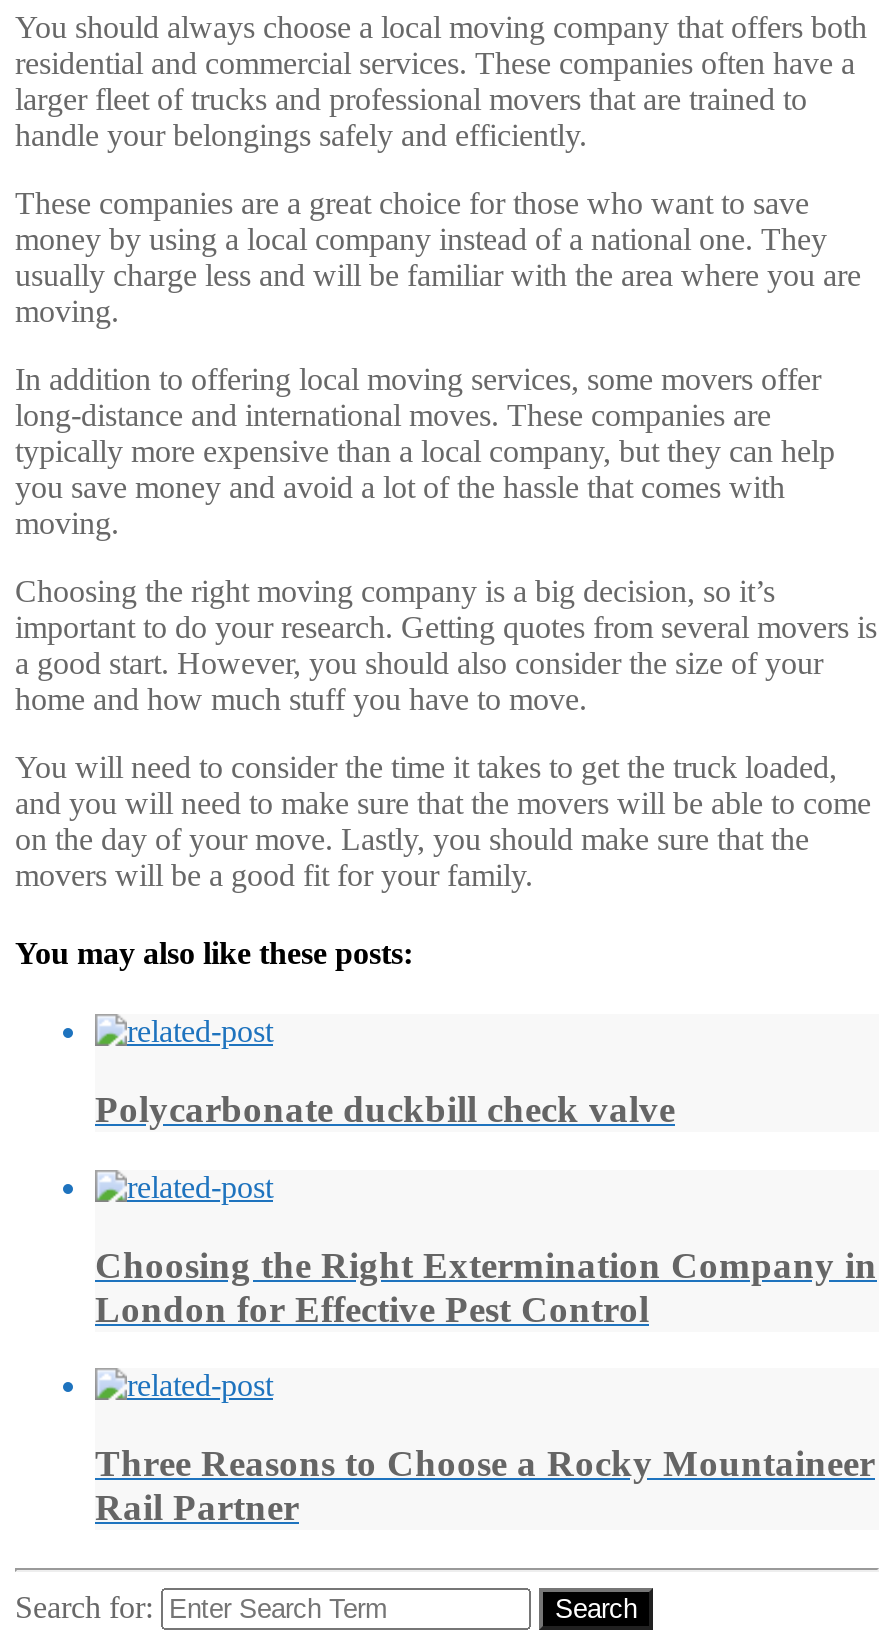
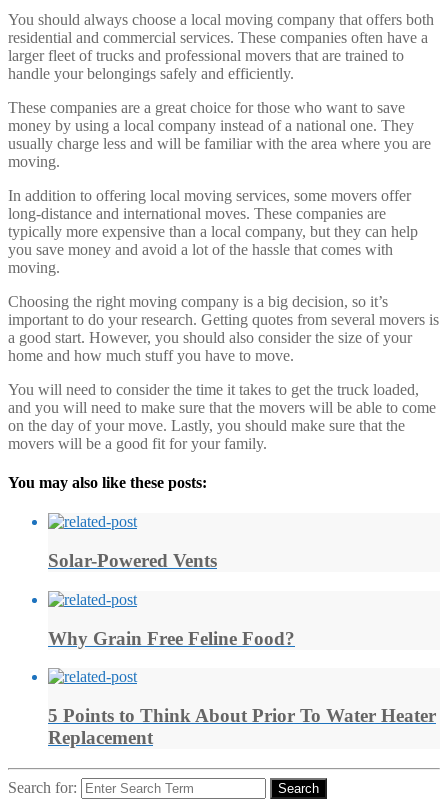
[95,1088,675,1130] Polycarbonate duckbill check valve -> [48,550,217,571] Solar-Powered Vents
[95,1243,877,1329] Choosing the Right Extermination Company in | London for Effective Pest Control -> [48,627,295,648] Why Grain Free Feline Food?
[95,1442,875,1528] Three Reasons to Choose a Rocky Mountaineer | Rail Partner -> [48,705,436,748] 5 Points to Think About Prior To Water Heater | Replacement

